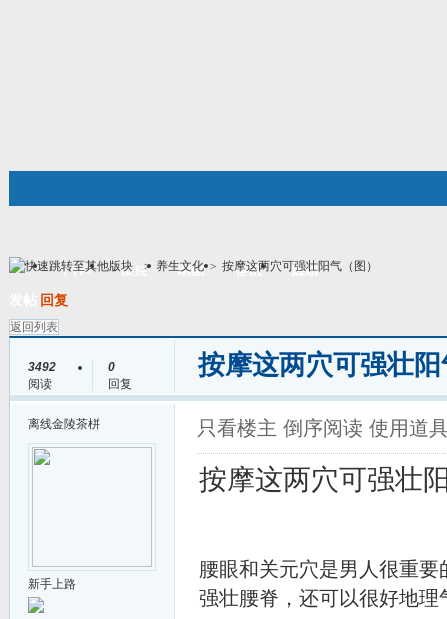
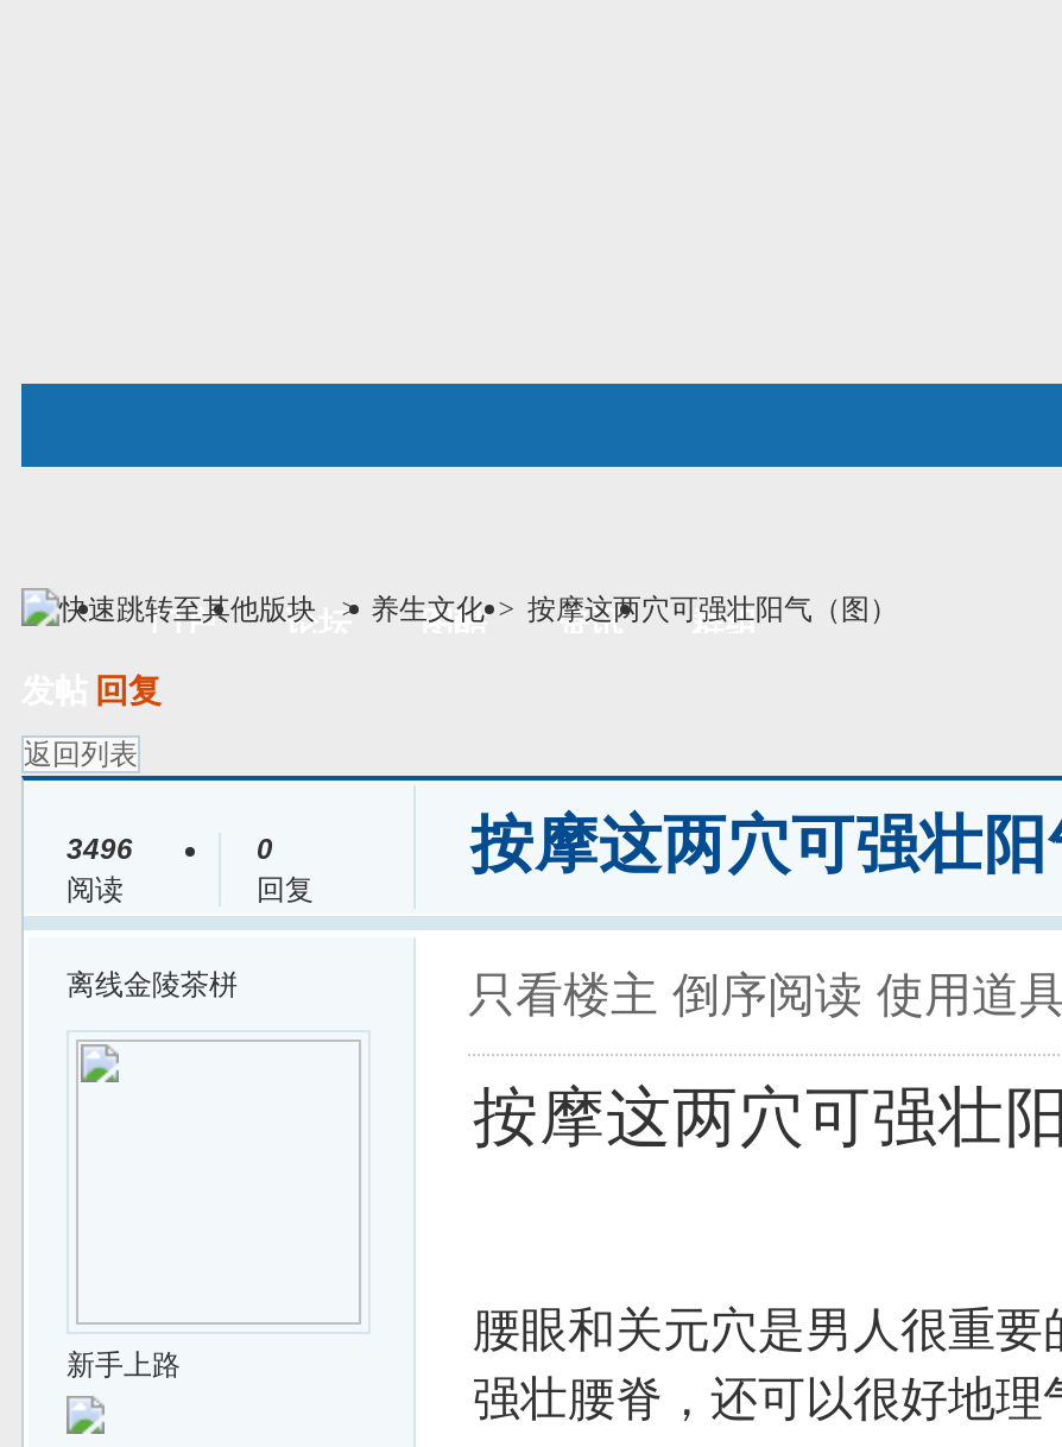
[28,360,56,374] 3492 -> [67,833,133,866] 3496

